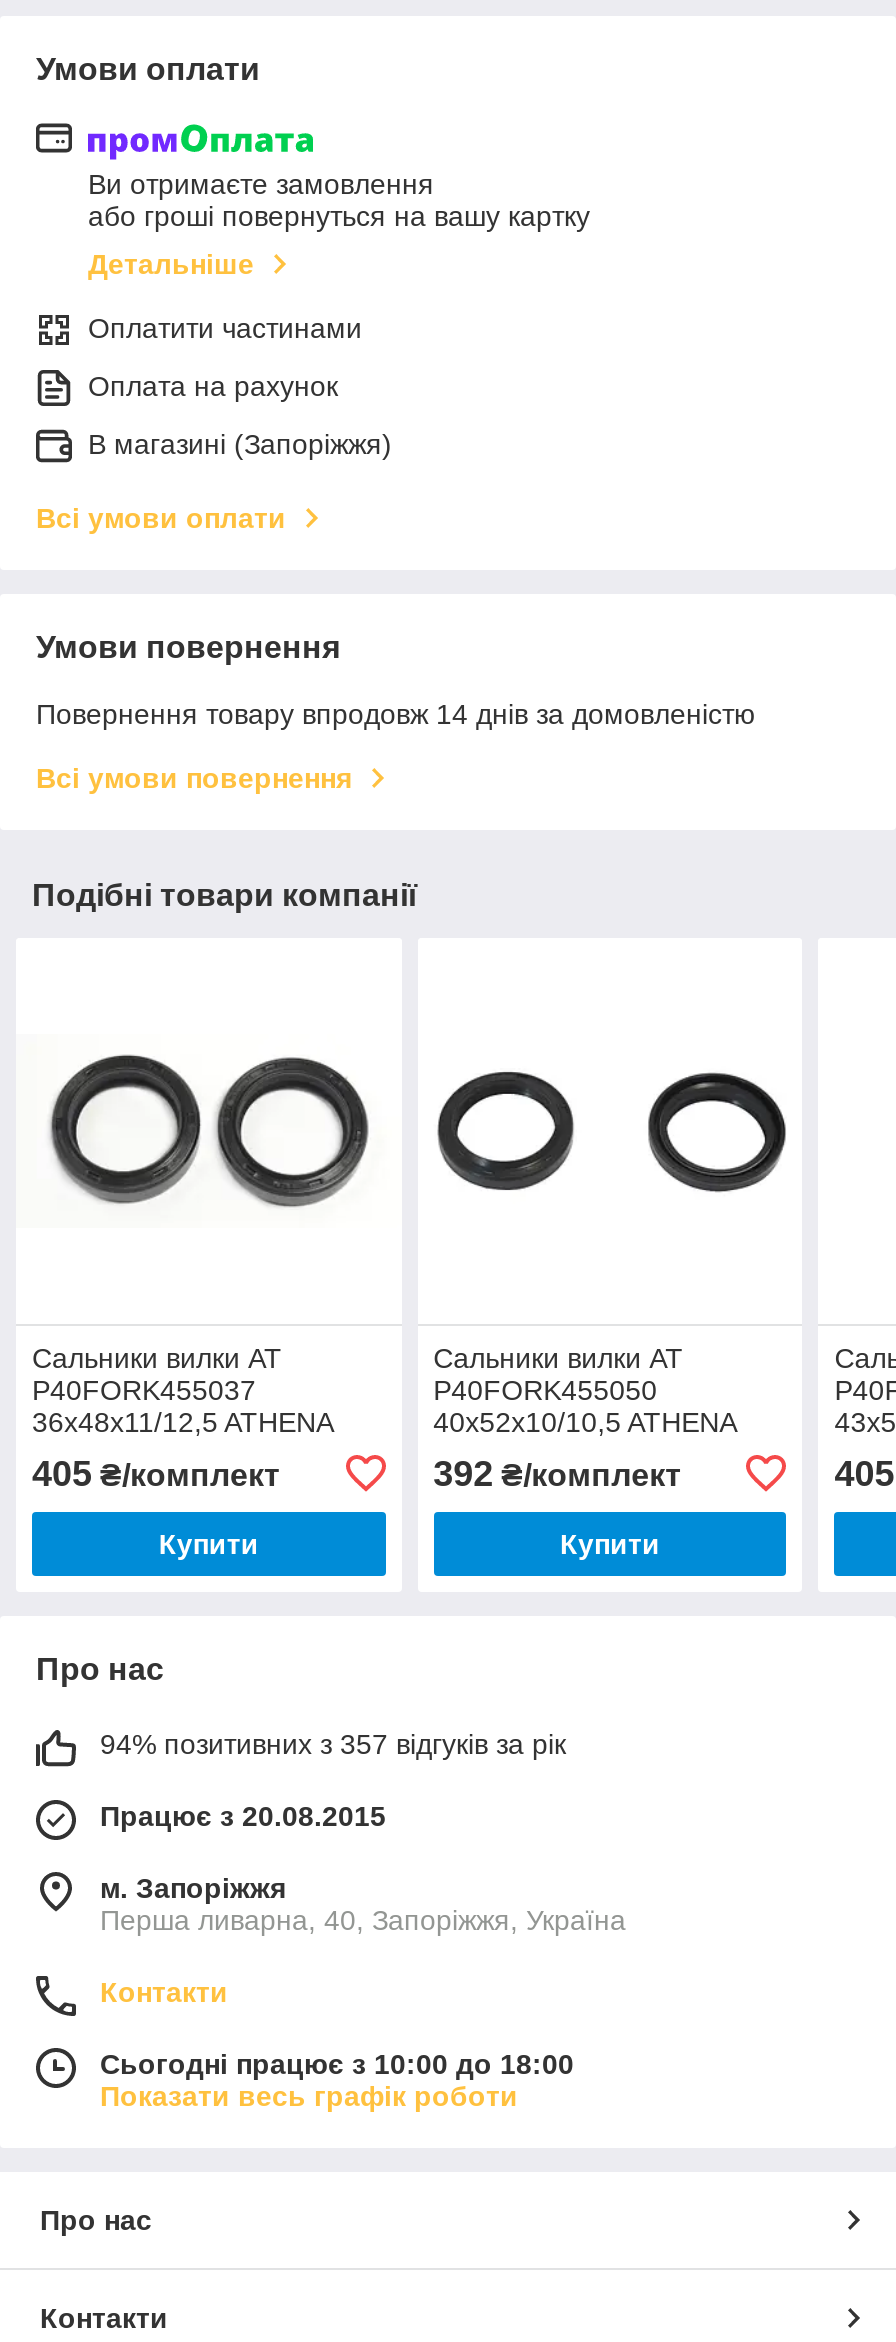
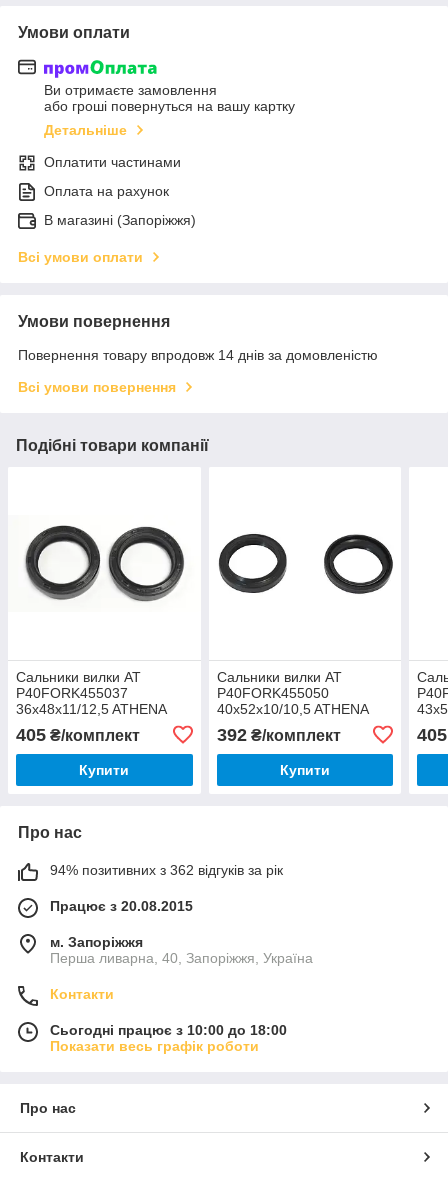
[100,1728,566,1760] 94% позитивних з 357 відгуків за рік -> [50,862,283,878] 94% позитивних з 362 відгуків за рік

